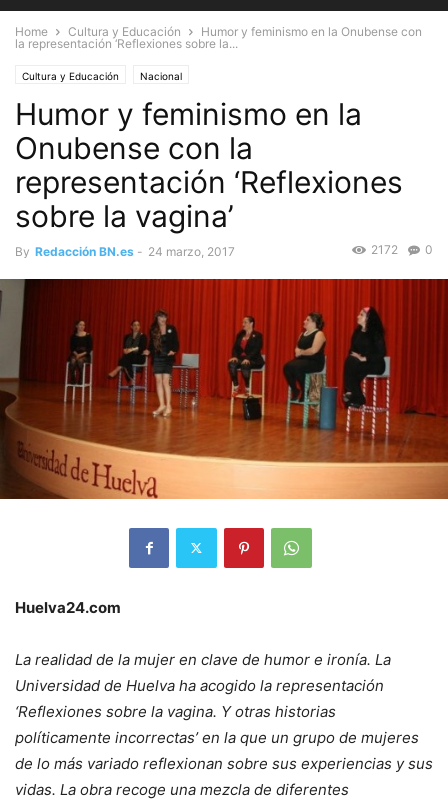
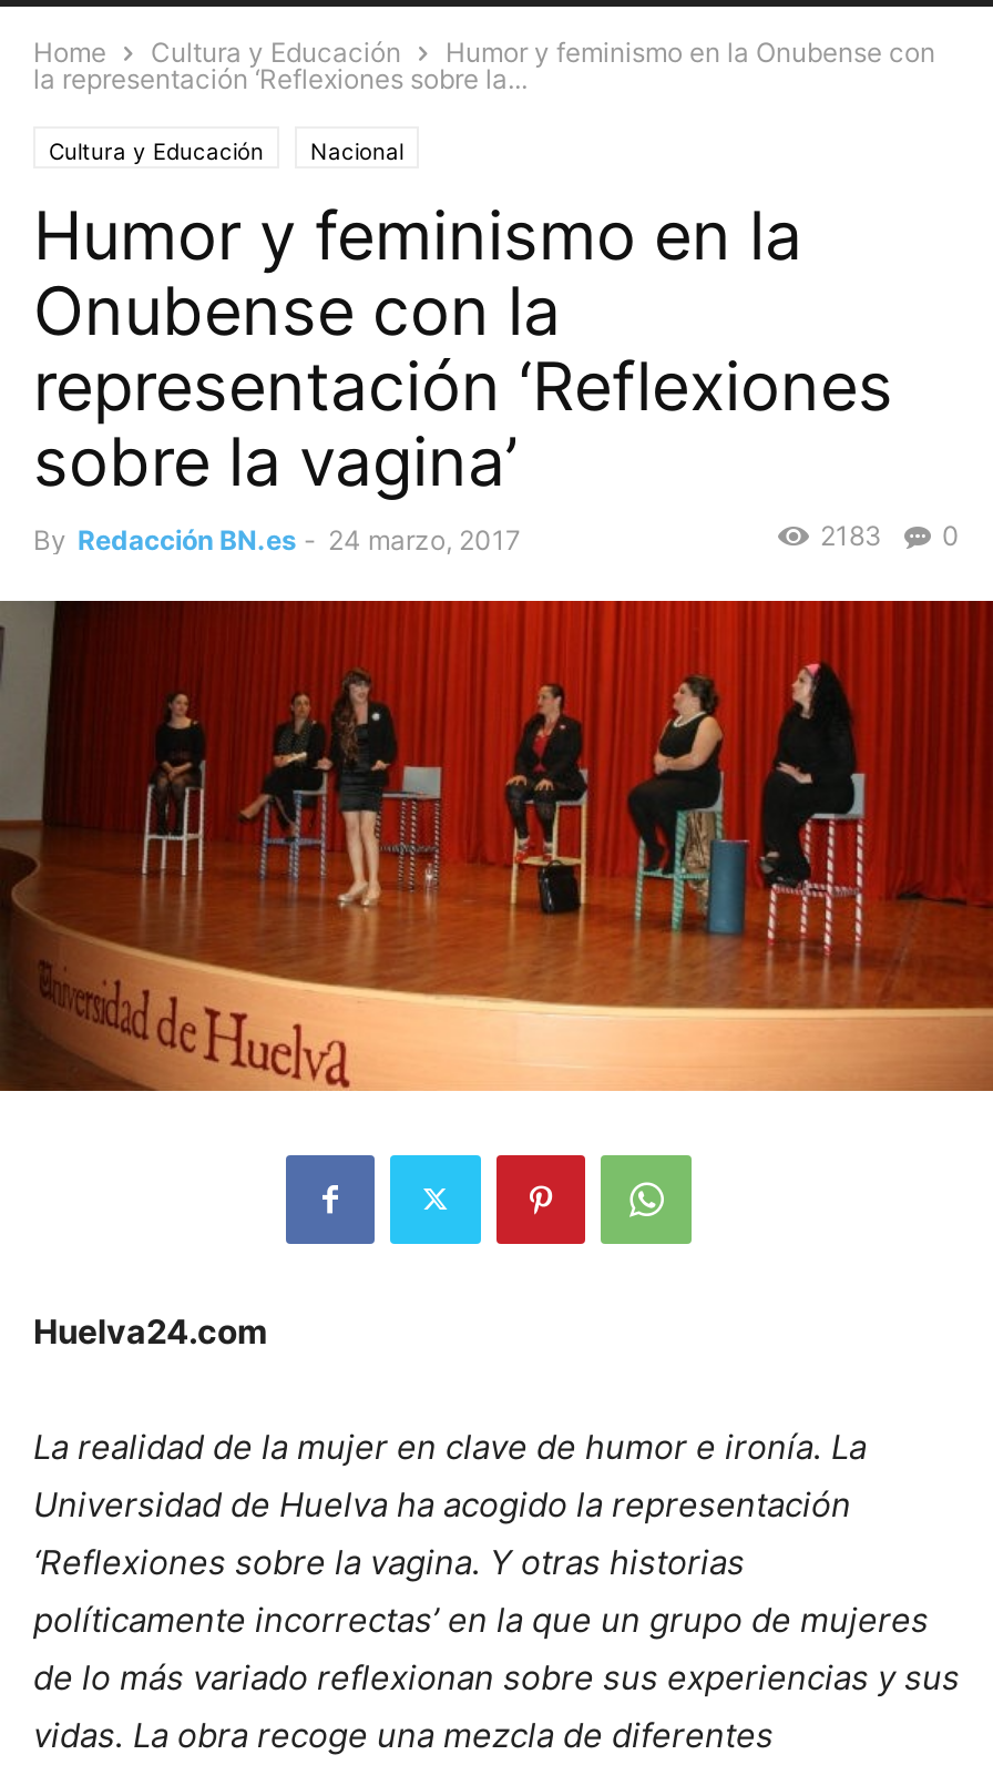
[371,242,433,257] 2172 0 -> [820,519,960,552] 2183 0

